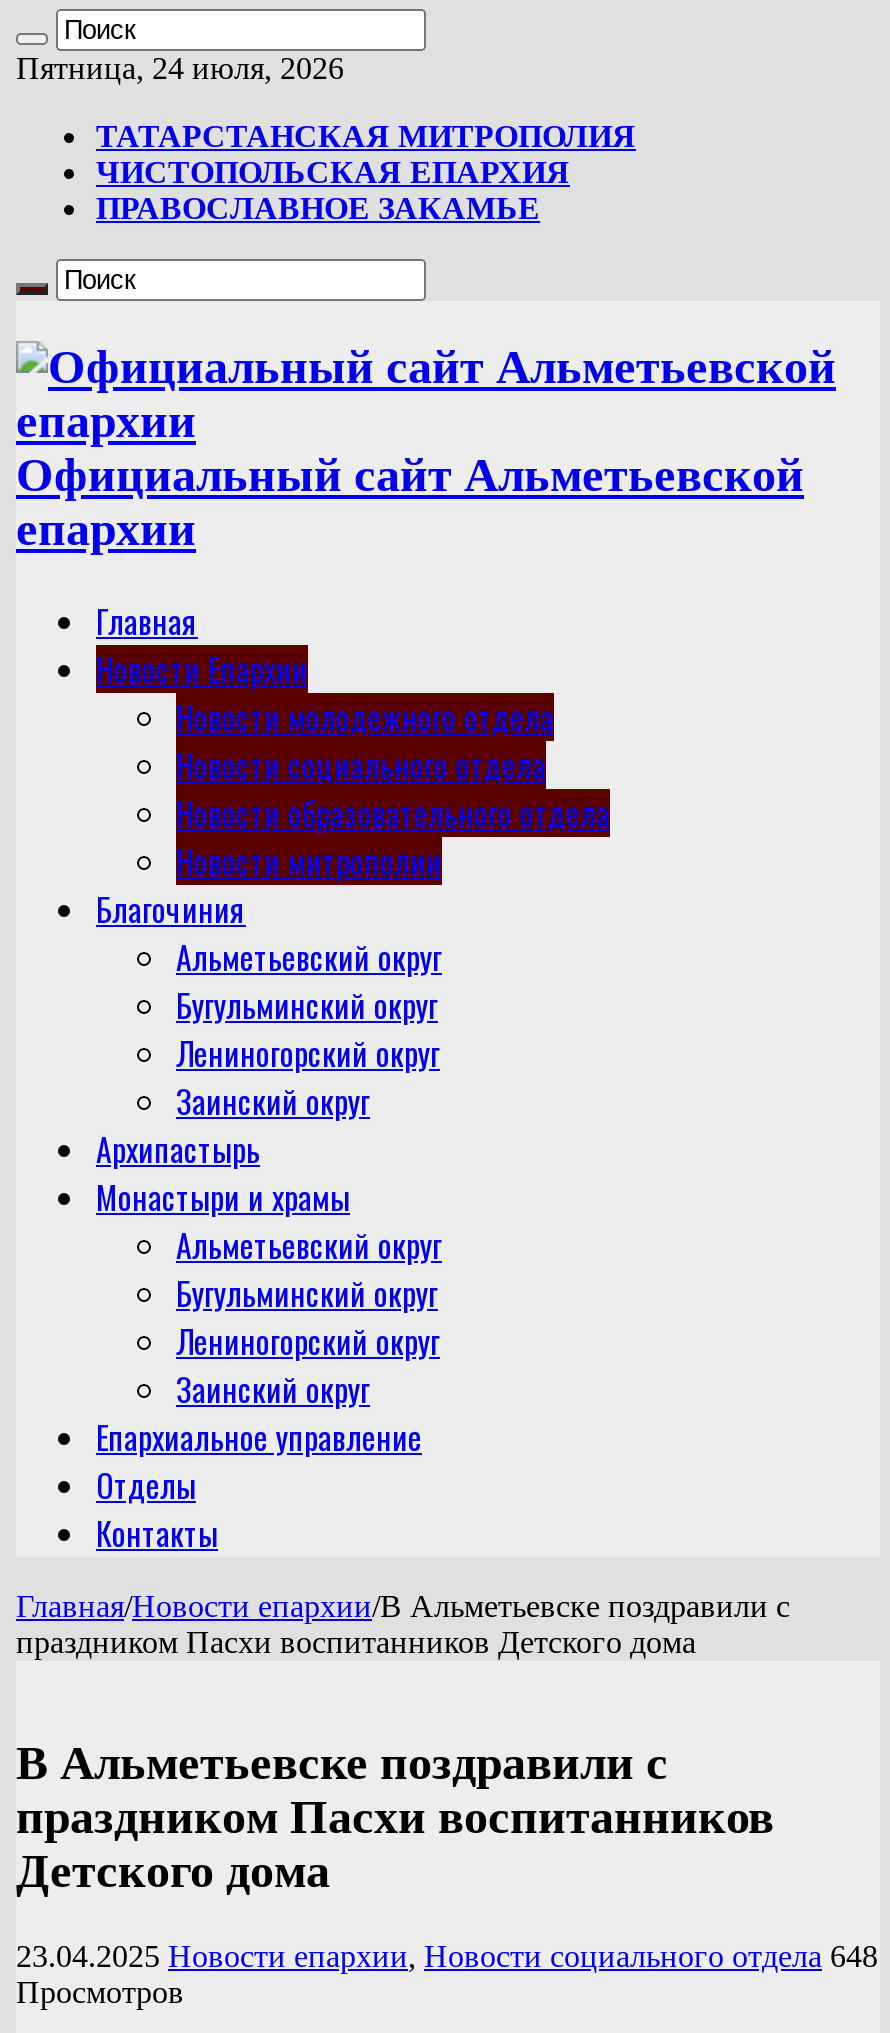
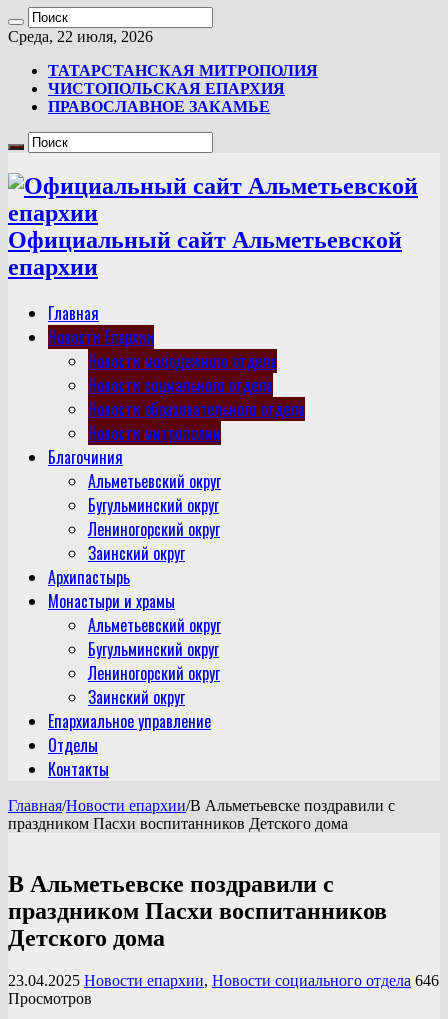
[16,51,344,85] Пятница, 24 июля, 2026 -> [8,28,153,45] Среда, 22 июля, 2026
[16,1938,878,1972] 23.04.2025 Новости епархии, Новости социального отдела 648 -> [8,972,439,989] 23.04.2025 Новости епархии, Новости социального отдела 646

